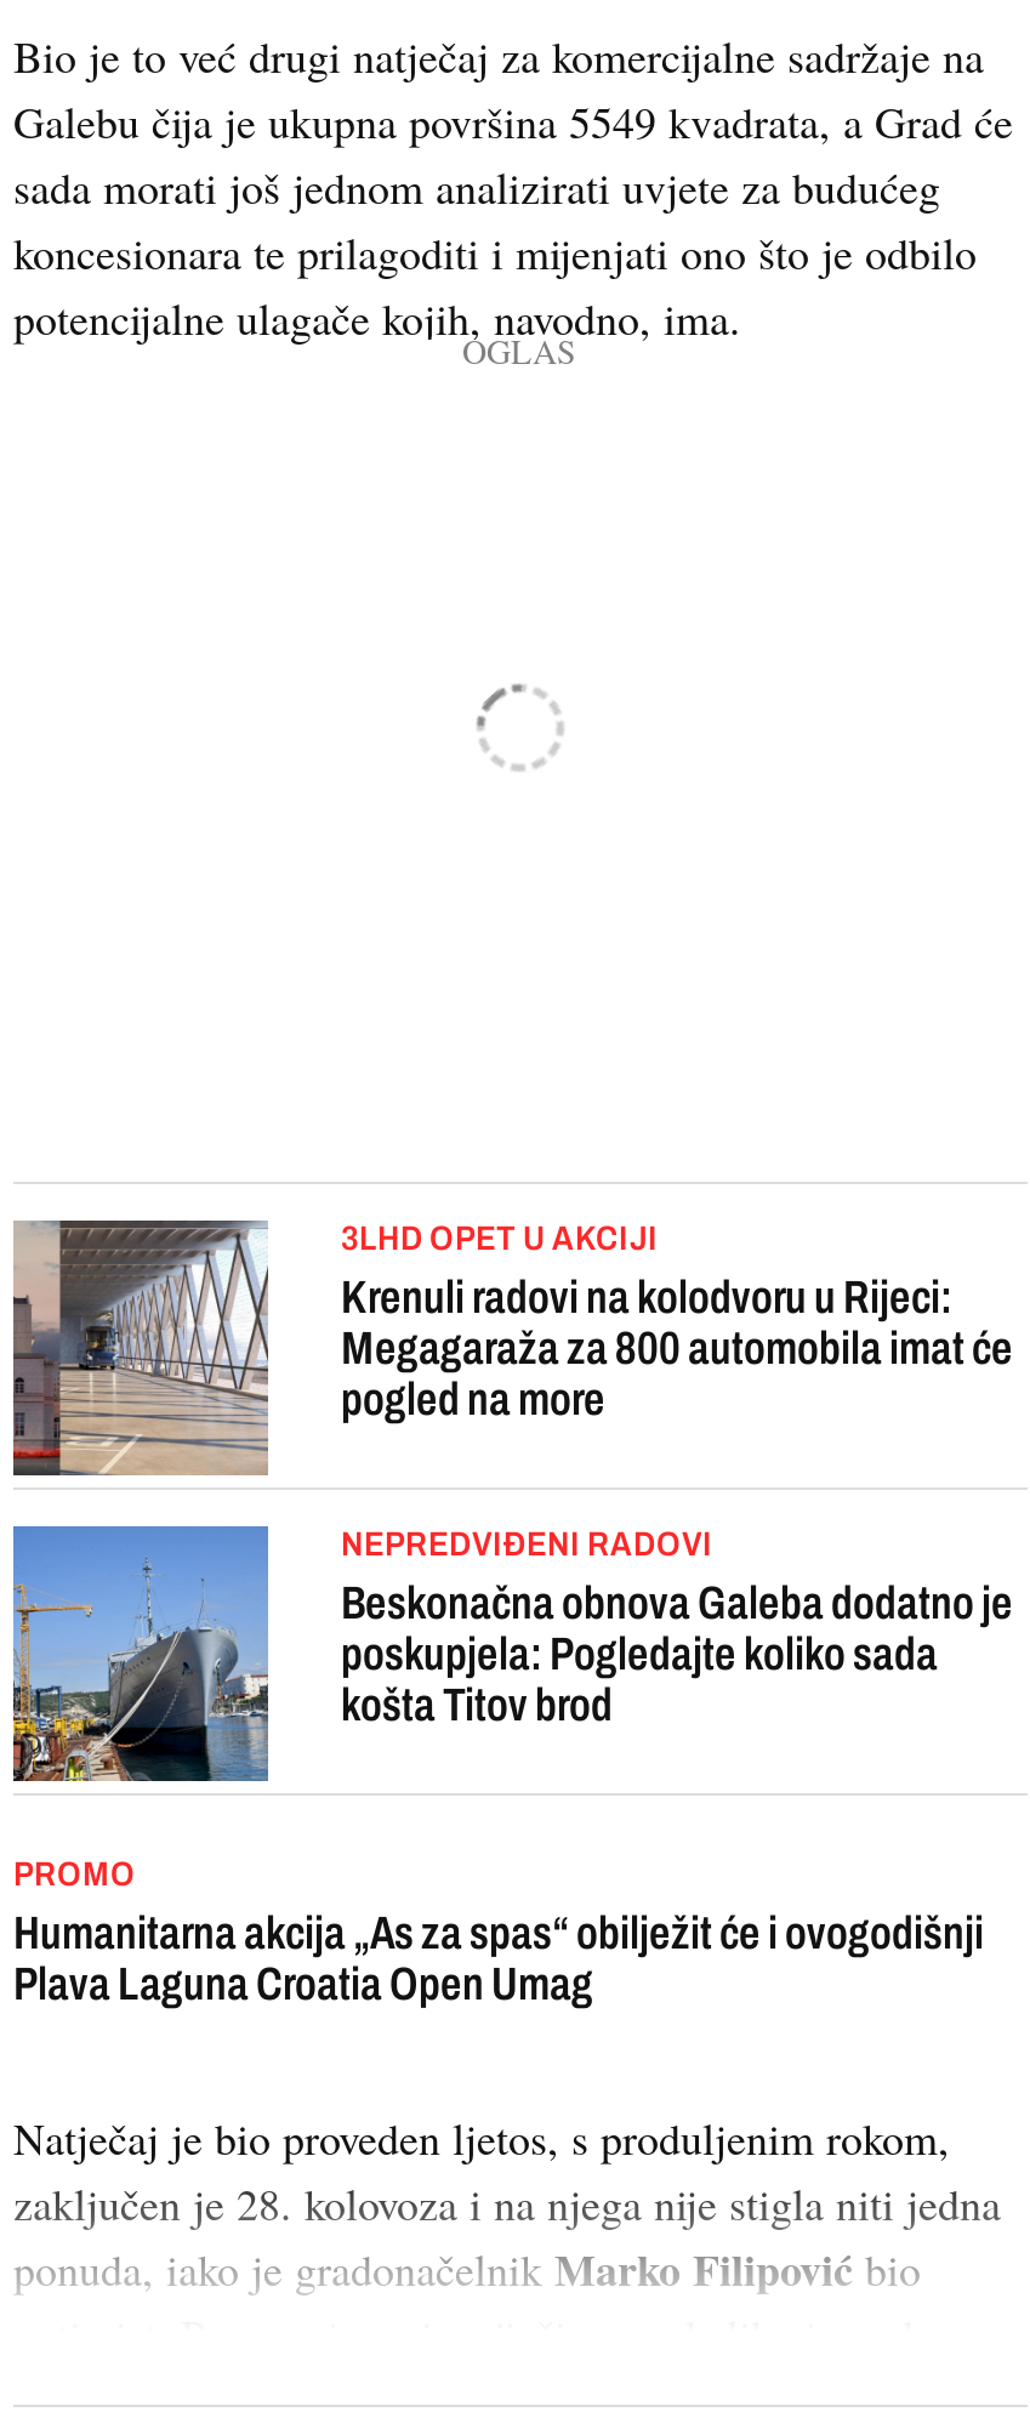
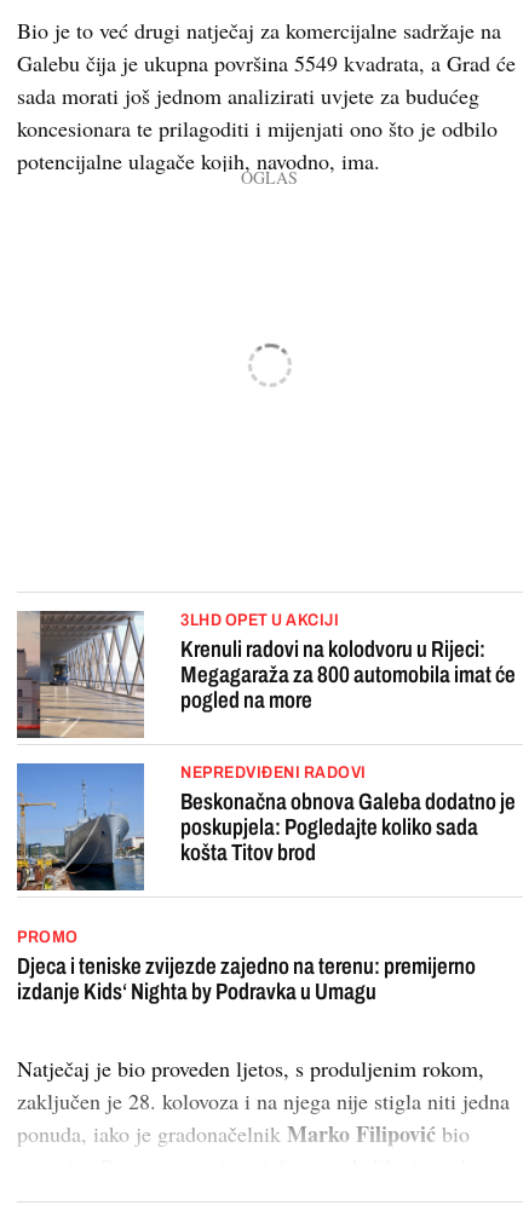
[13,1907,984,2009] Humanitarna akcija „As za spas“ obilježit će i ovogodišnji | Plava Laguna Croatia Open Umag -> [17,953,476,1004] Djeca i teniske zvijezde zajedno na terenu: premijerno | izdanje Kids‘ Nighta by Podravka u Umagu

